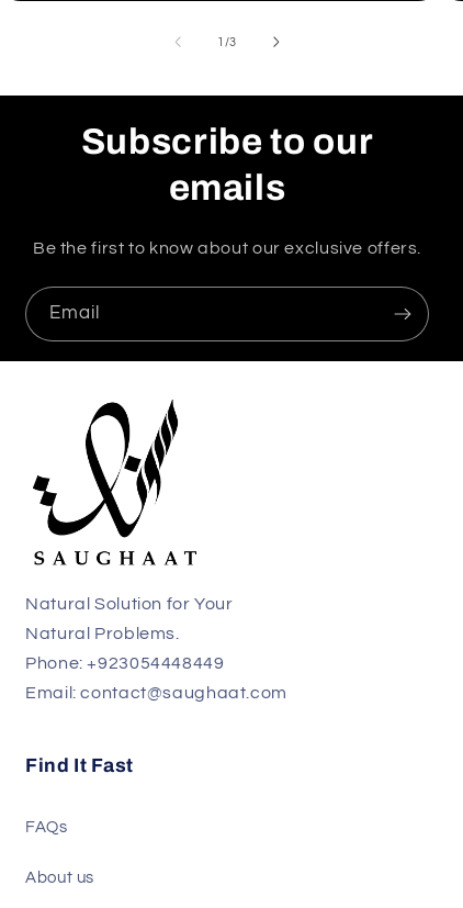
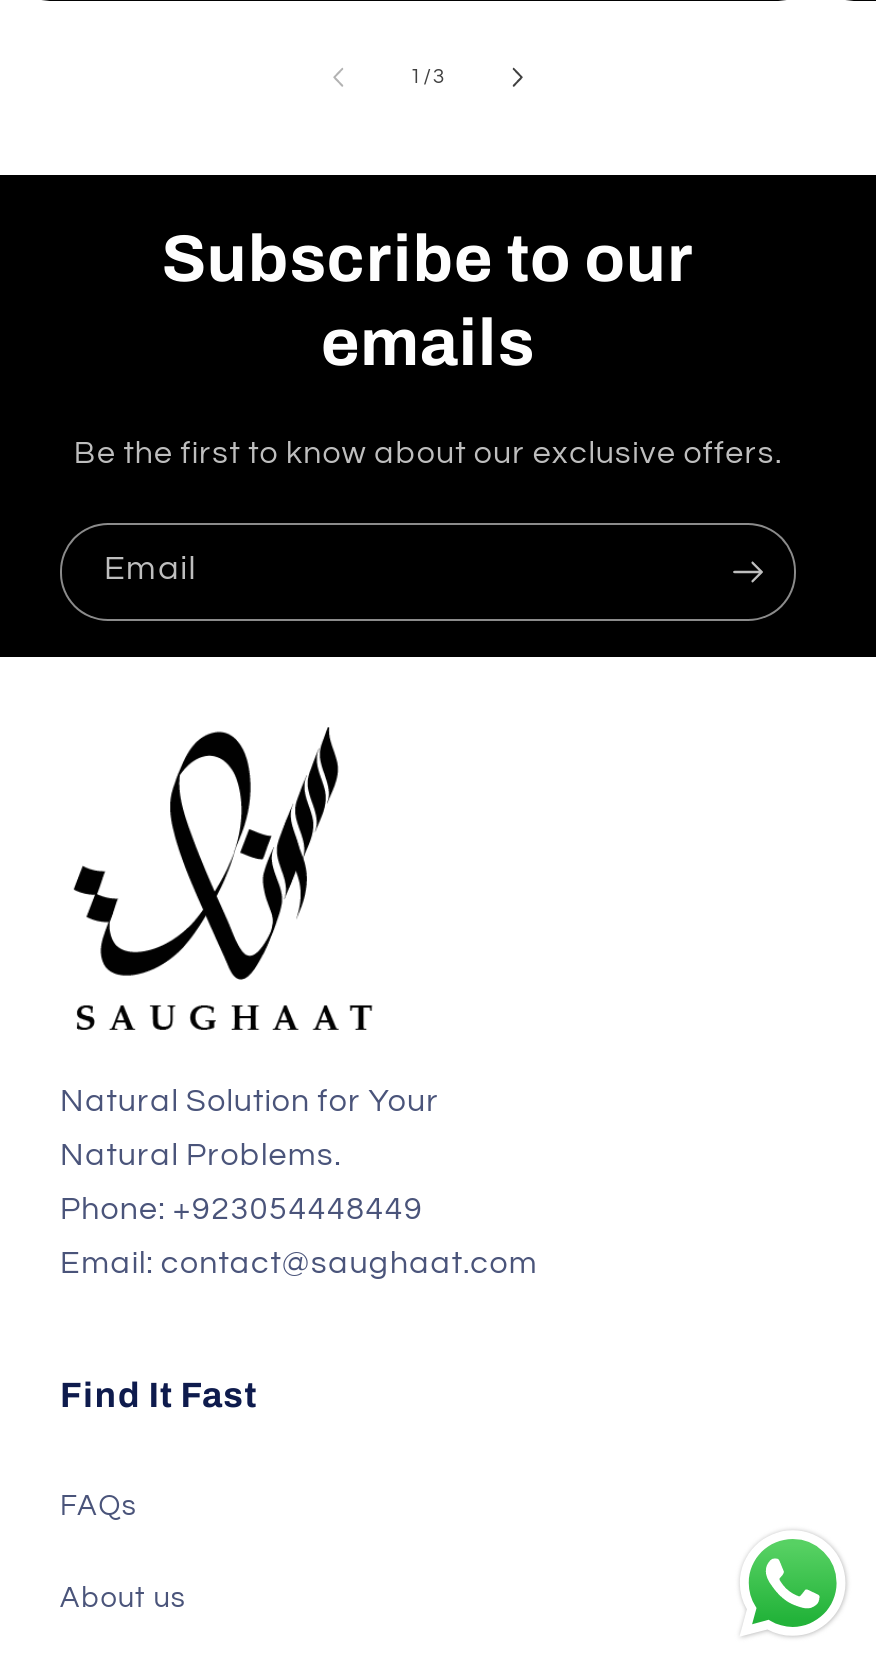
none -> [746,1538,838,1630] [image]

